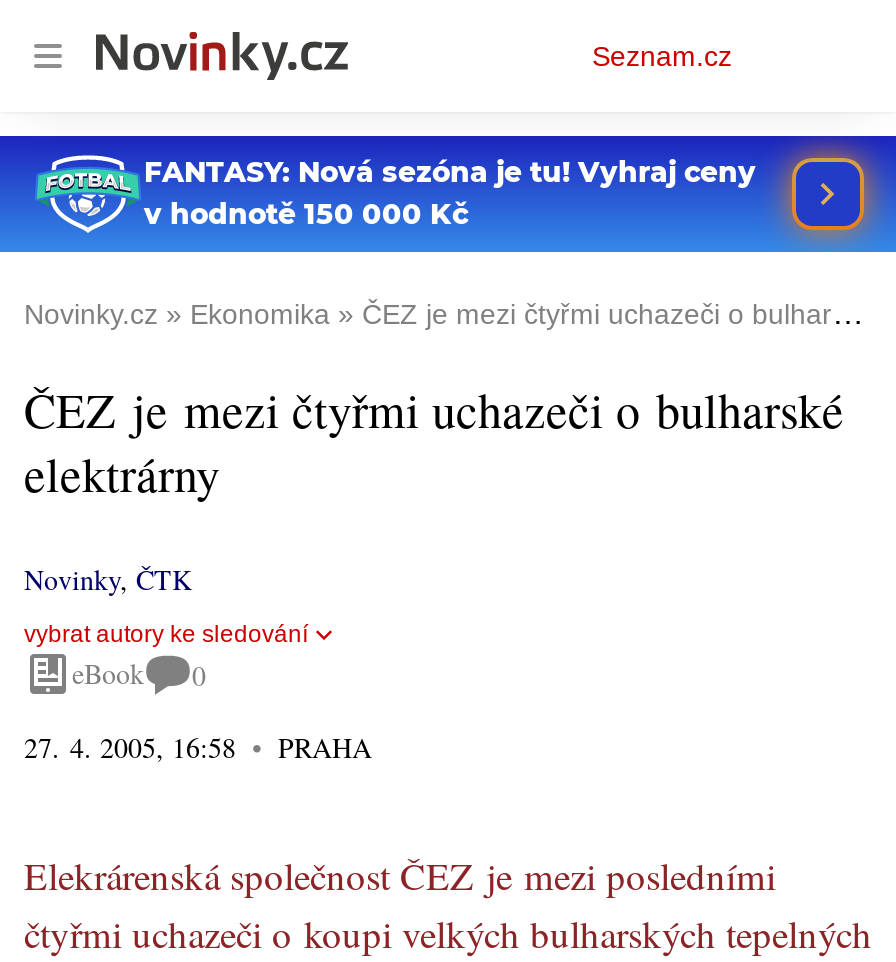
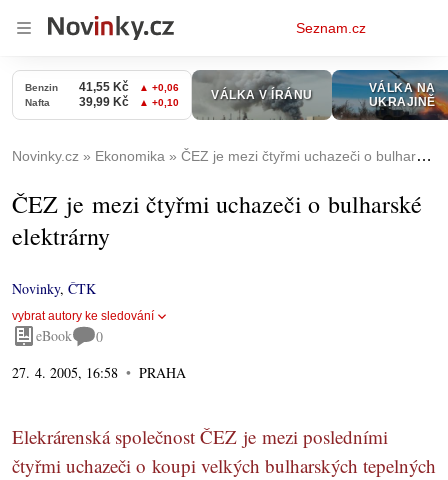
[6,134,890,254] [image] -> [3,68,445,125] [image]

